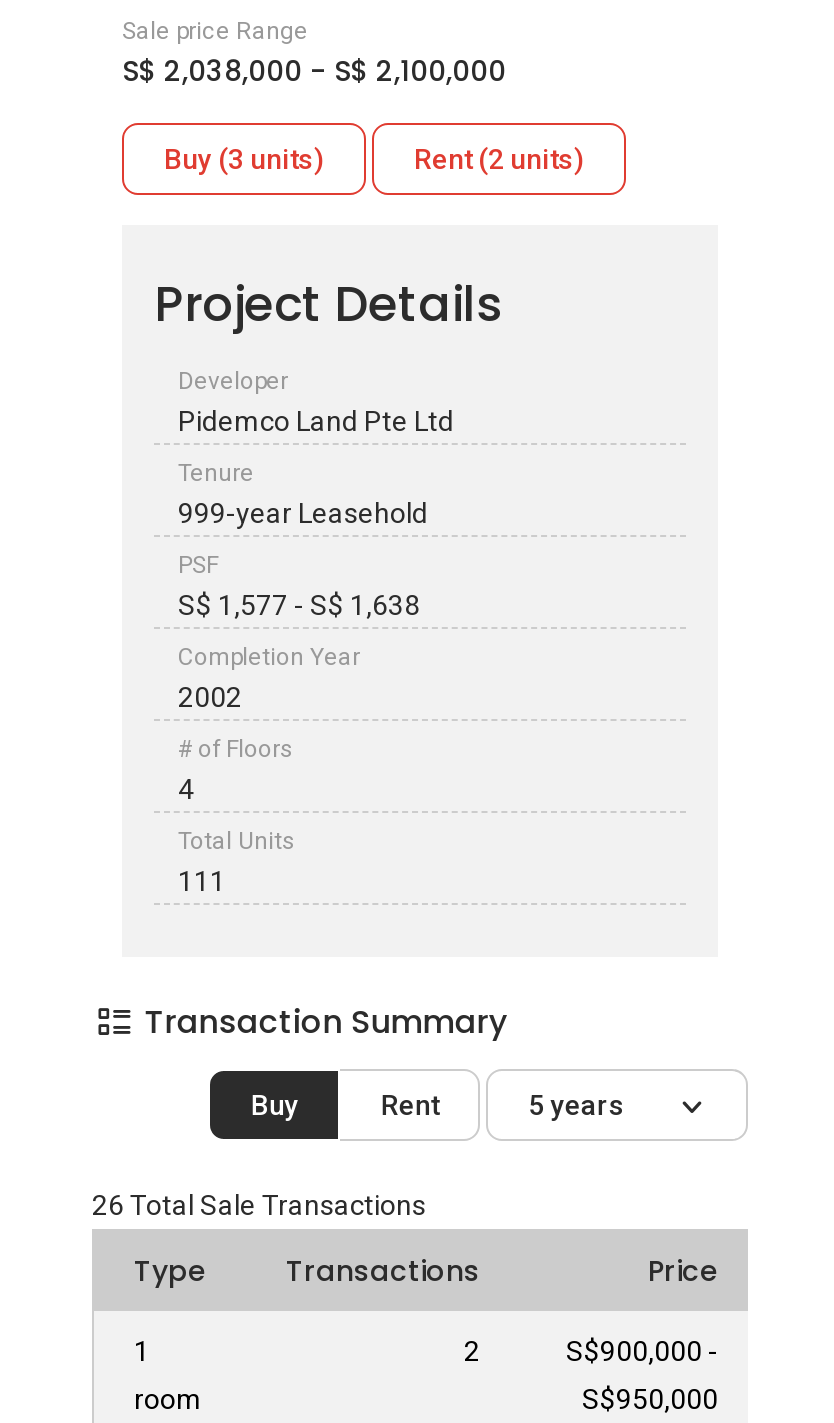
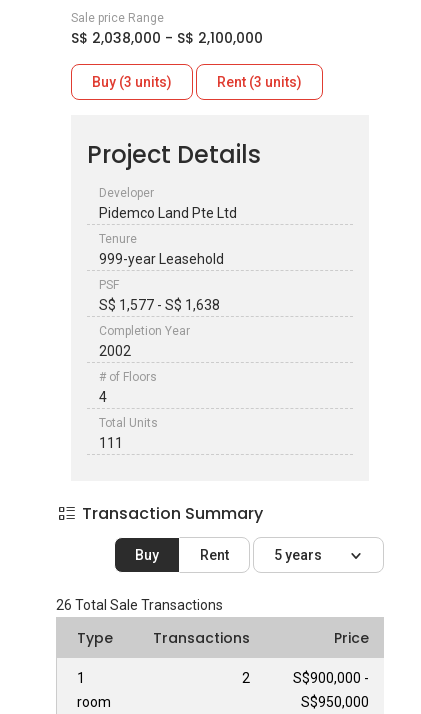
[414,143,584,175] Rent (2 units) -> [217,74,302,90] Rent (3 units)

